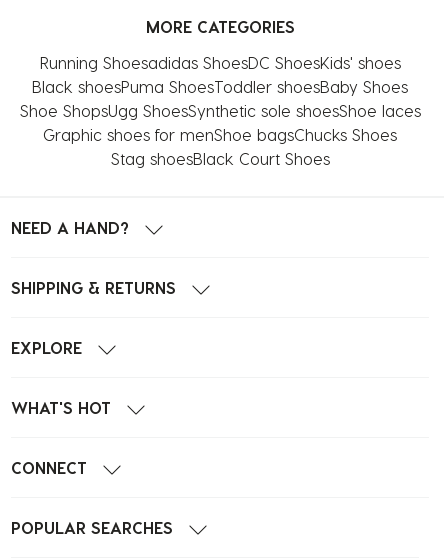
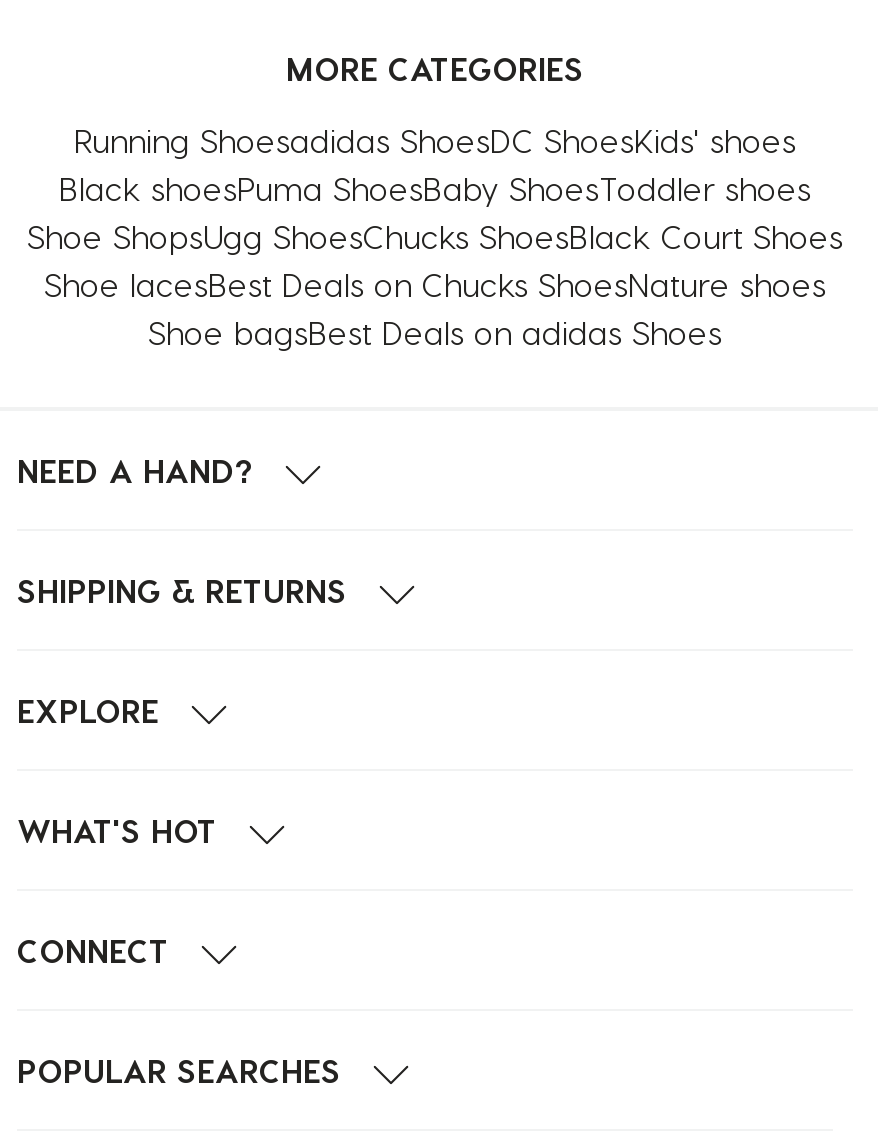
[19,77,420,168] Black shoesPuma ShoesToddler shoesBaby Shoes | Shoe Shops Ugg ShoesSynthetic sole shoesShoe laces | Graphic shoes for menShoe bagsChucks Shoes | Stag shoesBlack Court Shoes -> [27,168,843,350] Black shoesPuma ShoesBaby ShoesToddler shoes | Shoe Shops Ugg ShoesChucks ShoesBlack Court Shoes | Shoe lacesBest Deals on Chucks ShoesNature shoes | Shoe bagsBest Deals on adidas Shoes

